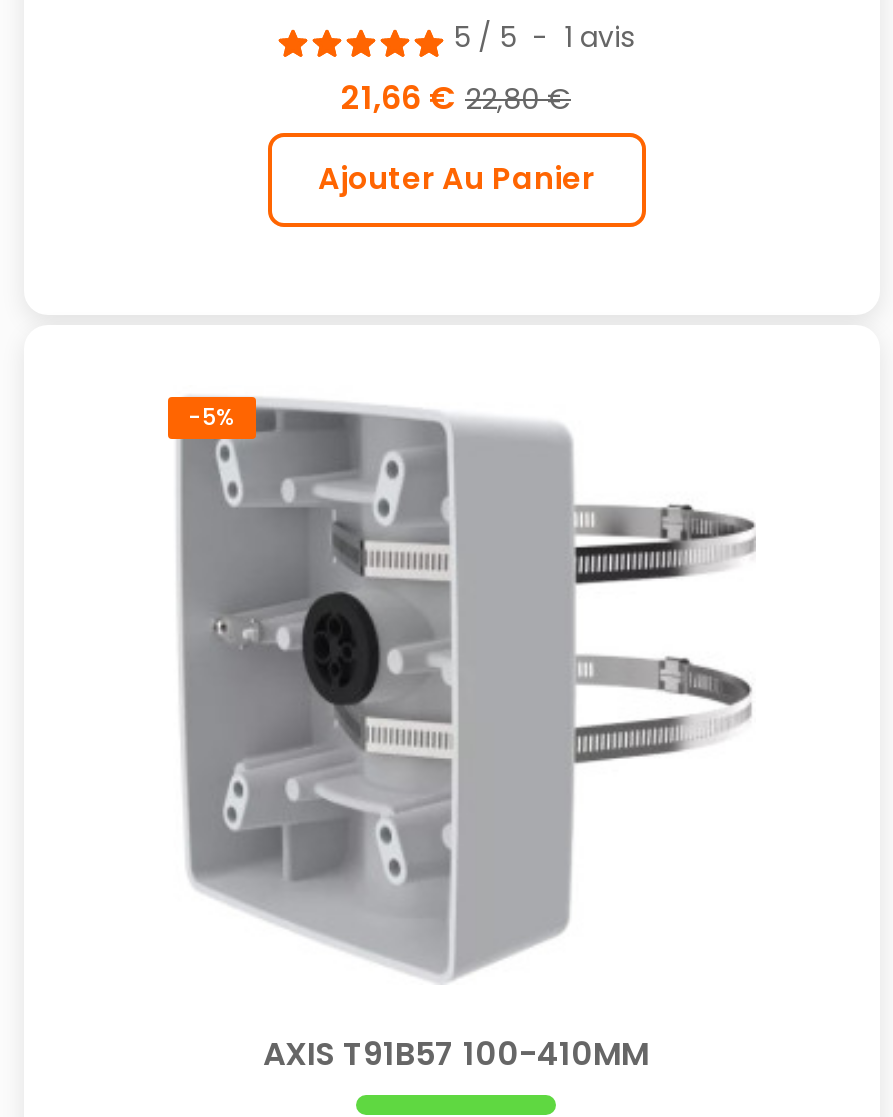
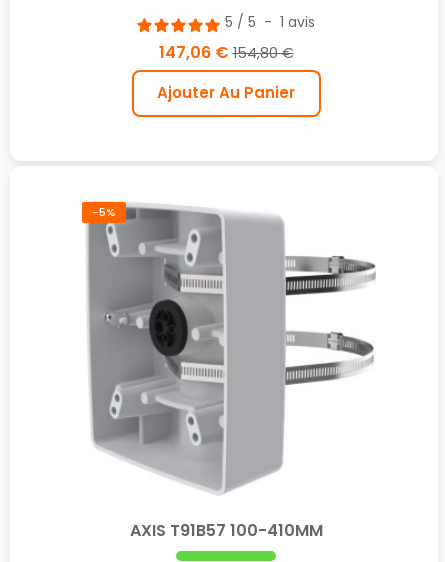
[341,74,571,120] 21,66 €22,80 € -> [158,40,293,63] 147,06 €154,80 €

